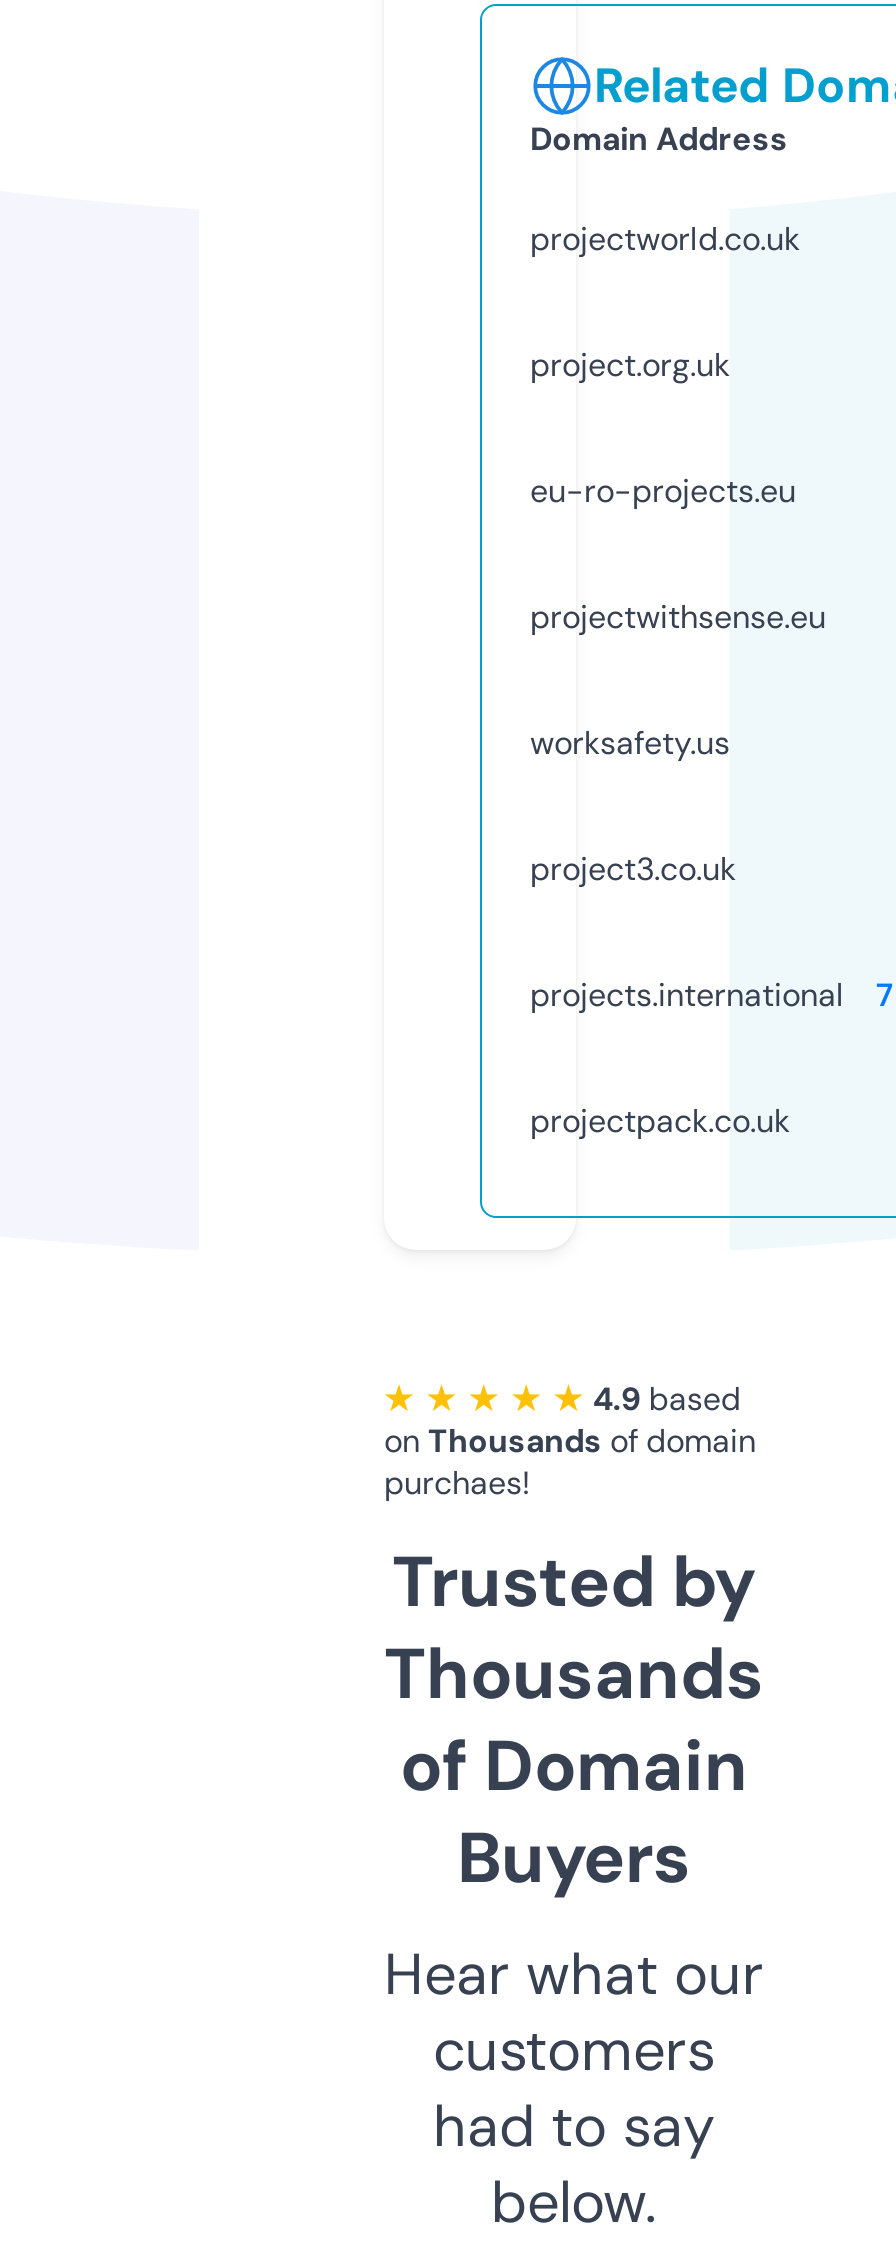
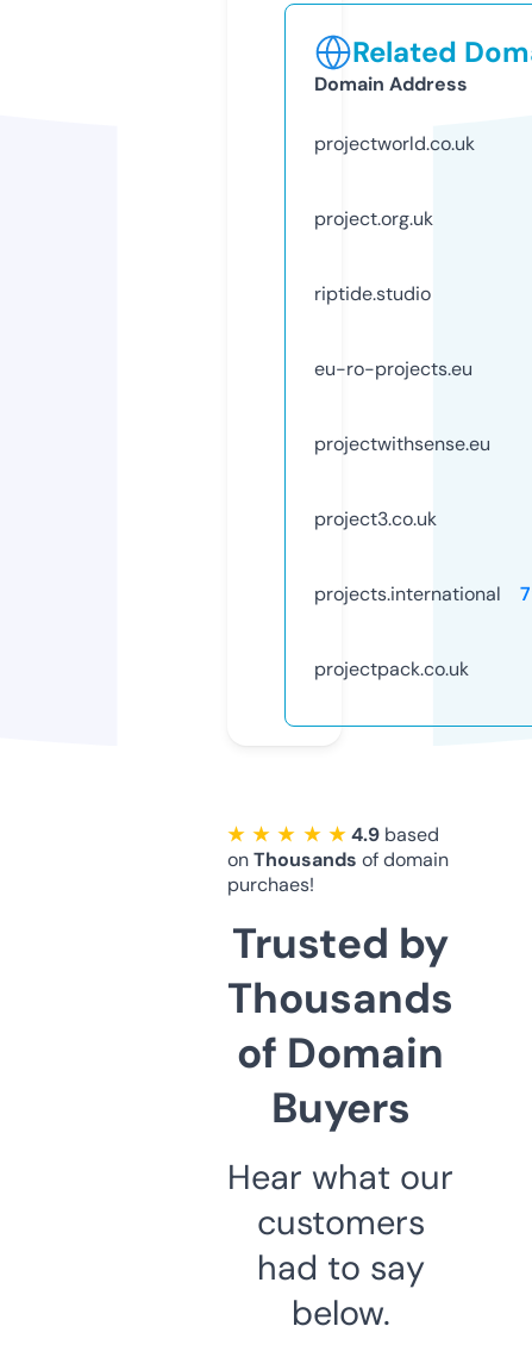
none -> [314,281,431,306] riptide.studio
moved [530,470,826,638] -> [314,356,490,456]: eu-ro-projects.eu | projectwithsense.eu
[530,722,730,764] worksafety.us -> none

